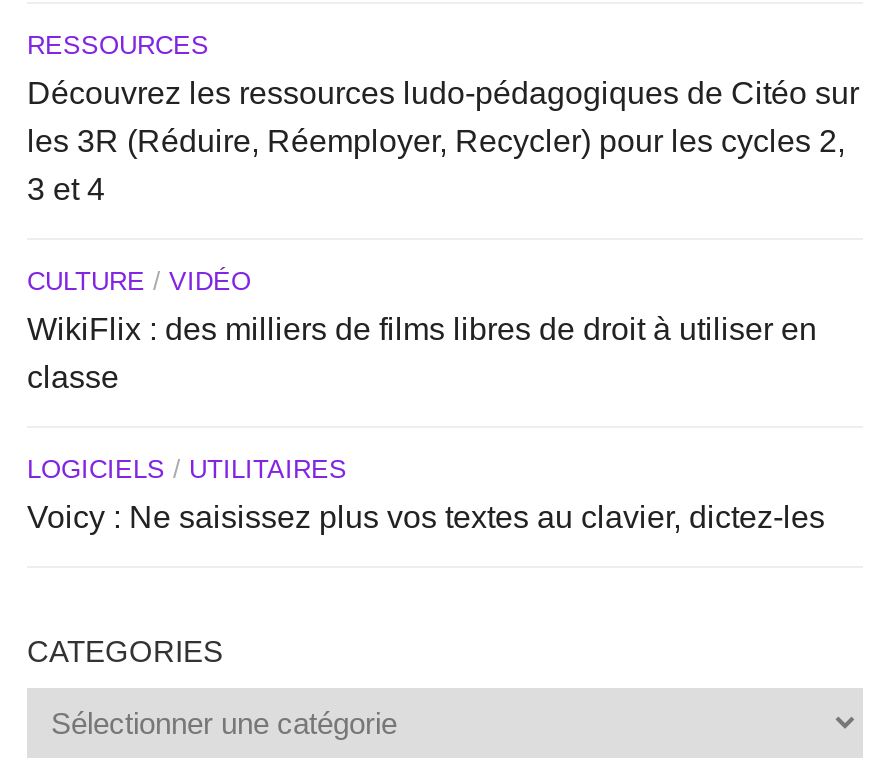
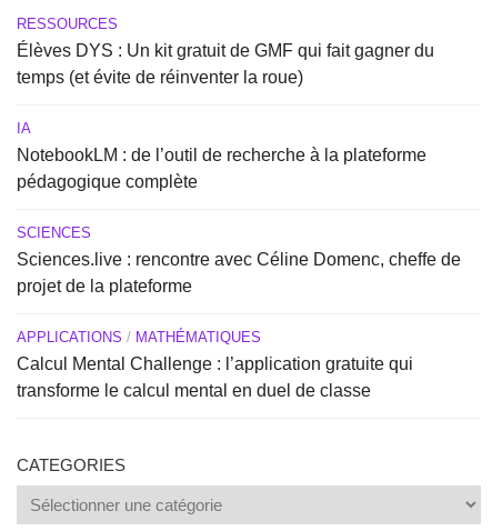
[27,77,859,535] Découvrez les ressources ludo-pédagogiques de Citéo sur | les 3R (Réduire, Réemployer, Recycler) pour les cycles 2, | 3 et 4 | CULTURE / VIDÉO | WikiFlix : des milliers de films libres de droit à utiliser en | classe | LOGICIELS / UTILITAIRES | Voicy : Ne saisissez plus vos textes au clavier, dictez-les -> [17,41,461,400] Élèves DYS : Un kit gratuit de GMF qui fait gagner du | temps (et évite de réinventer la roue) | IA | NotebookLM : de l’outil de recherche à la plateforme | pédagogique complète | SCIENCES | Sciences.live : rencontre avec Céline Domenc, cheffe de | projet de la plateforme | APPLICATIONS / MATHÉMATIQUES | Calcul Mental Challenge : l’application gratuite qui | transforme le calcul mental en duel de classe

